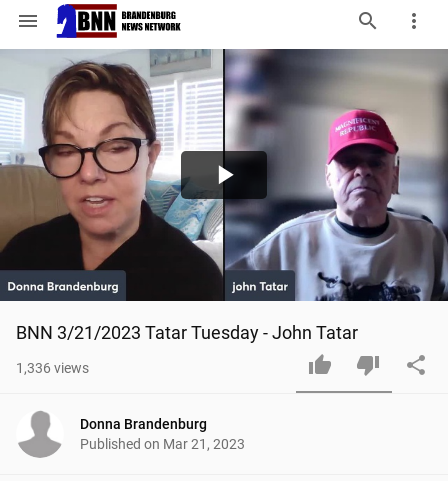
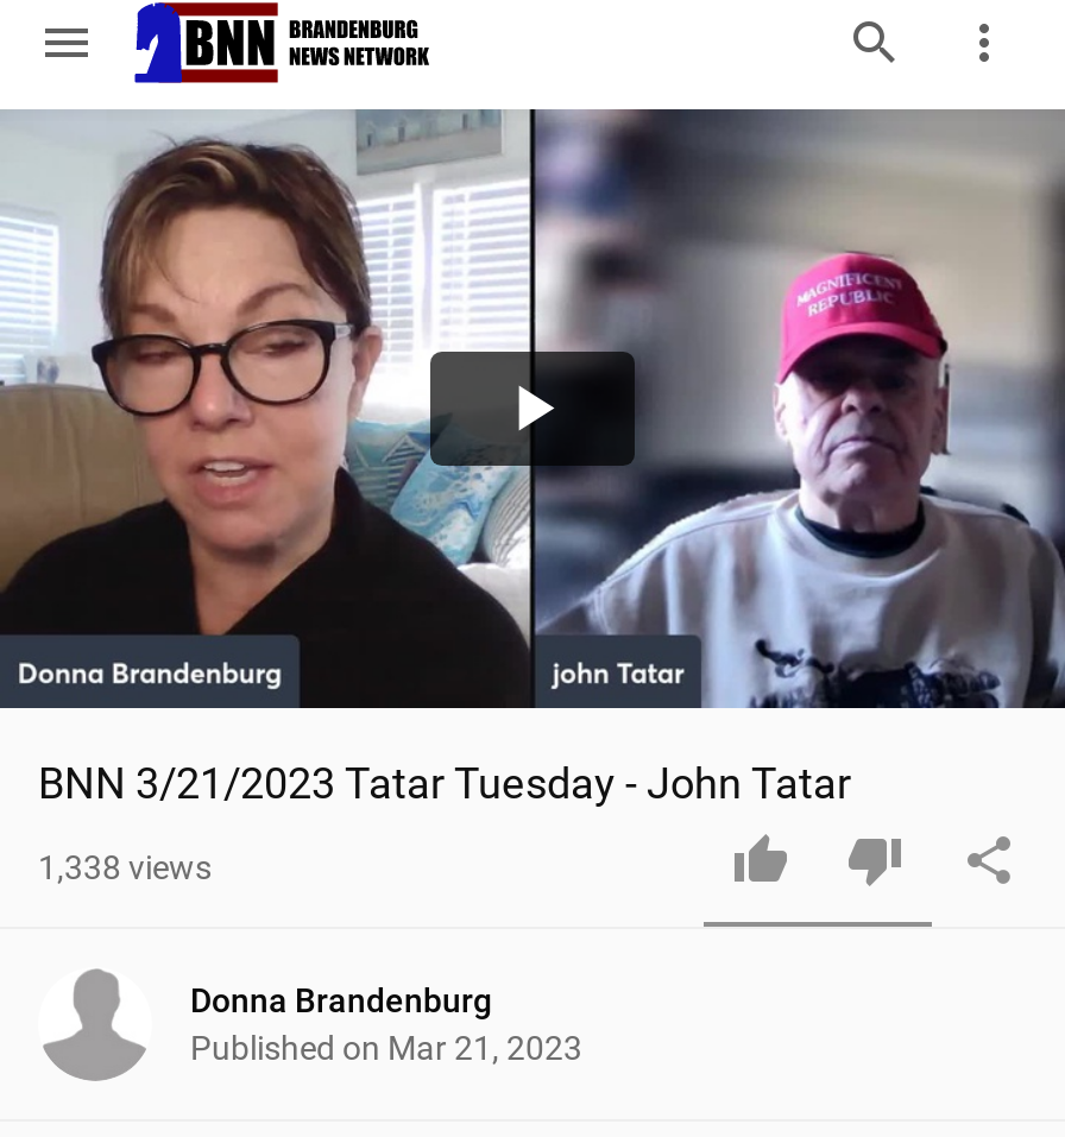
[16,360,89,376] 1,336 views -> [38,848,212,886] 1,338 views

